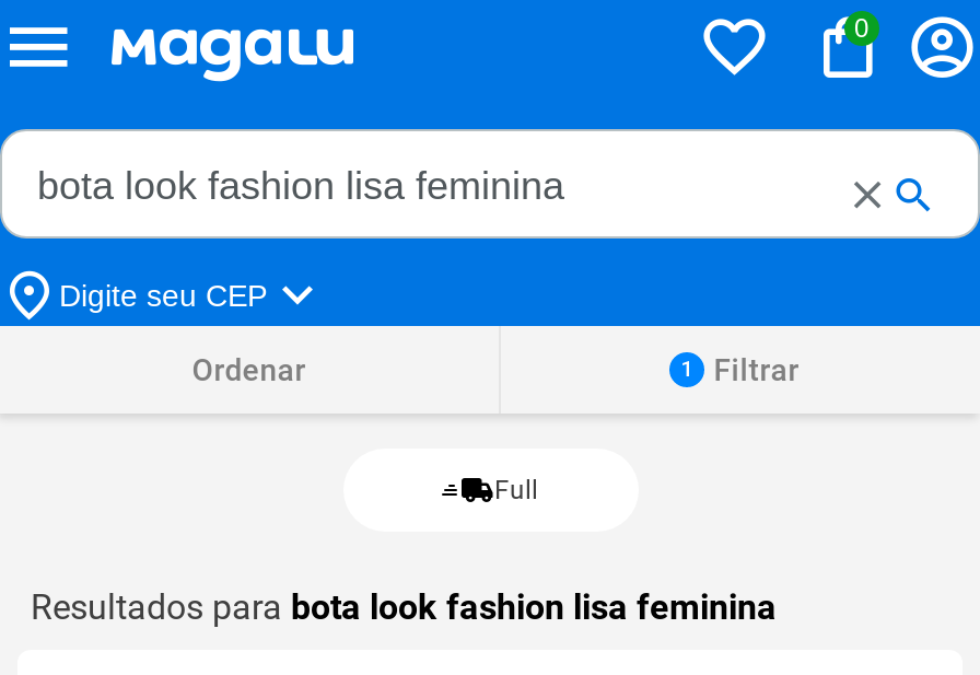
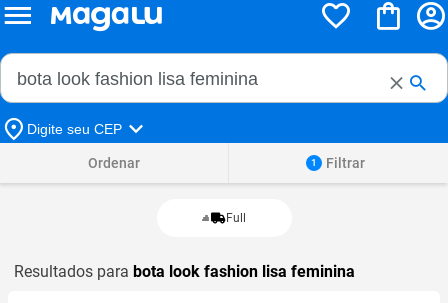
[854,13,870,44] 0 -> none

